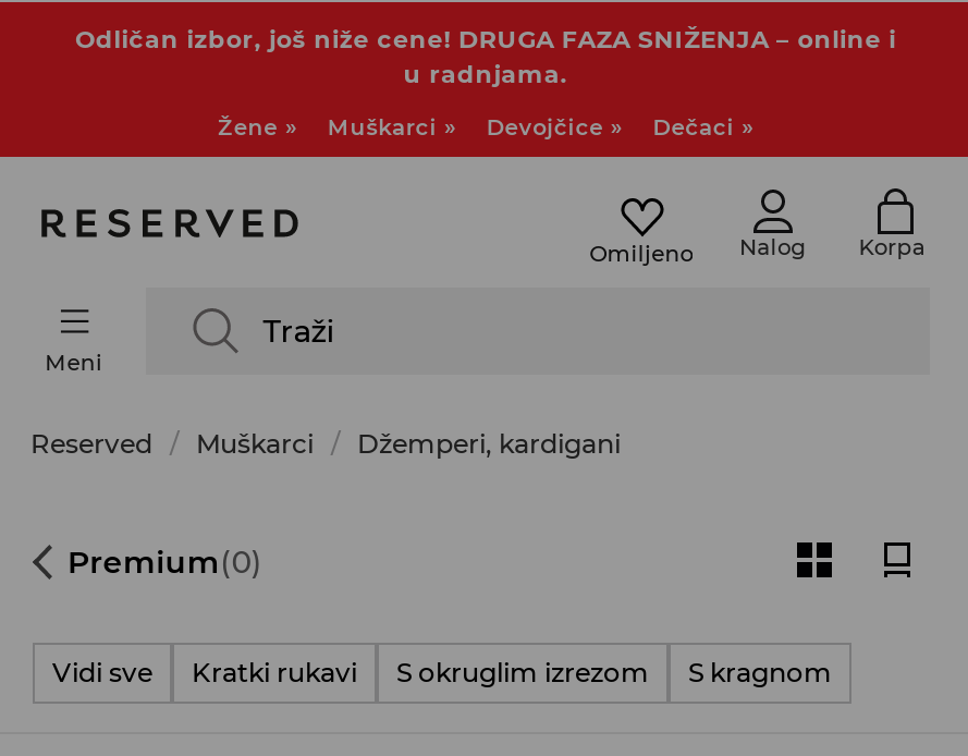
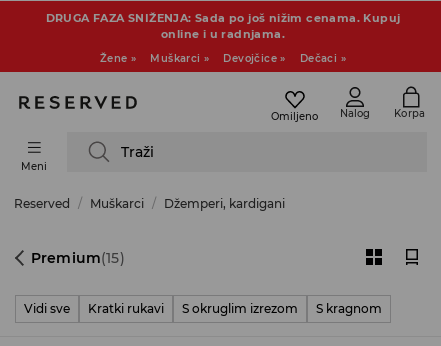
[75,24,896,89] Odličan izbor, još niže cene! DRUGA FAZA SNIŽENJA – online i | u radnjama. -> [46,11,400,41] DRUGA FAZA SNIŽENJA: Sada po još nižim cenama. Kupuj | online i u radnjama.
[68,542,262,582] Premium(0) -> [31,249,125,267] Premium(15)

